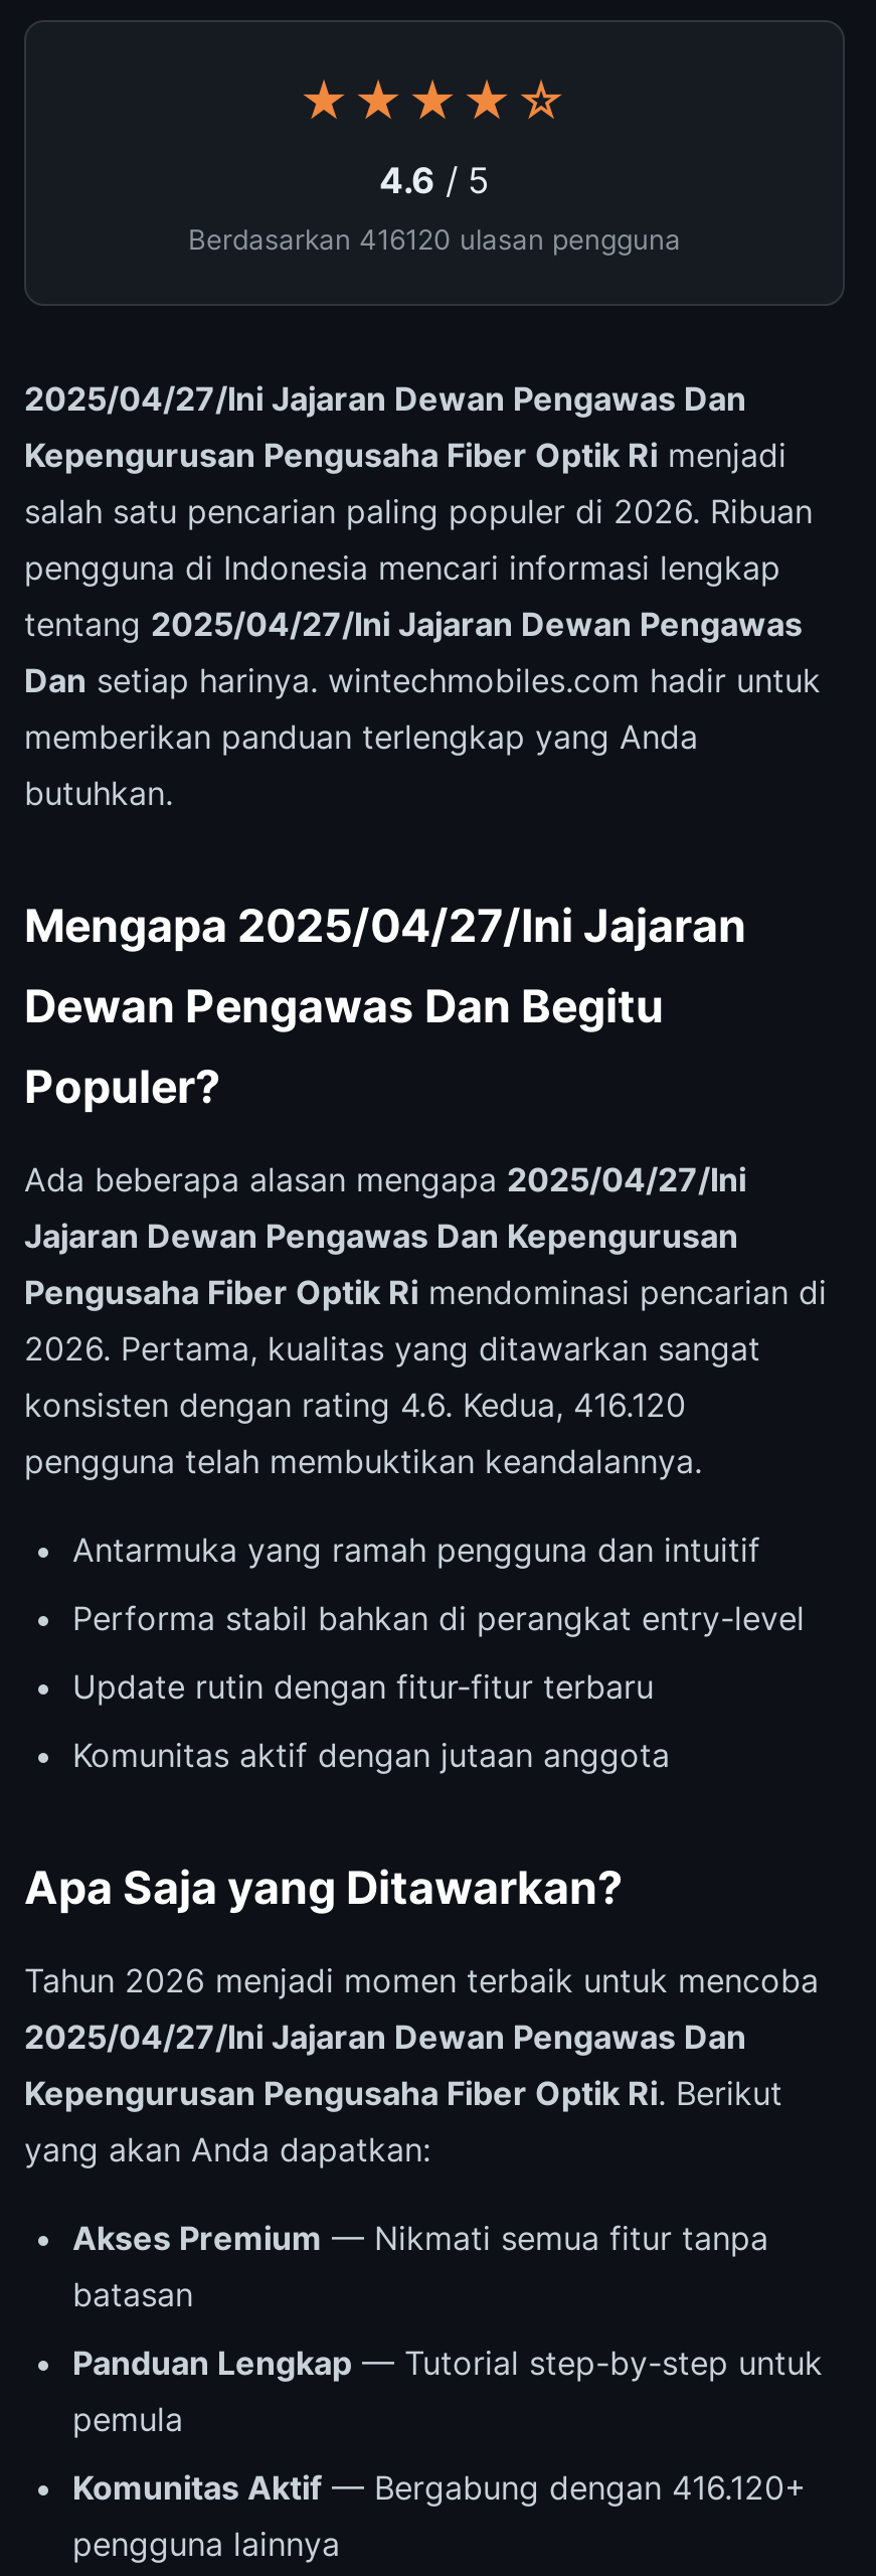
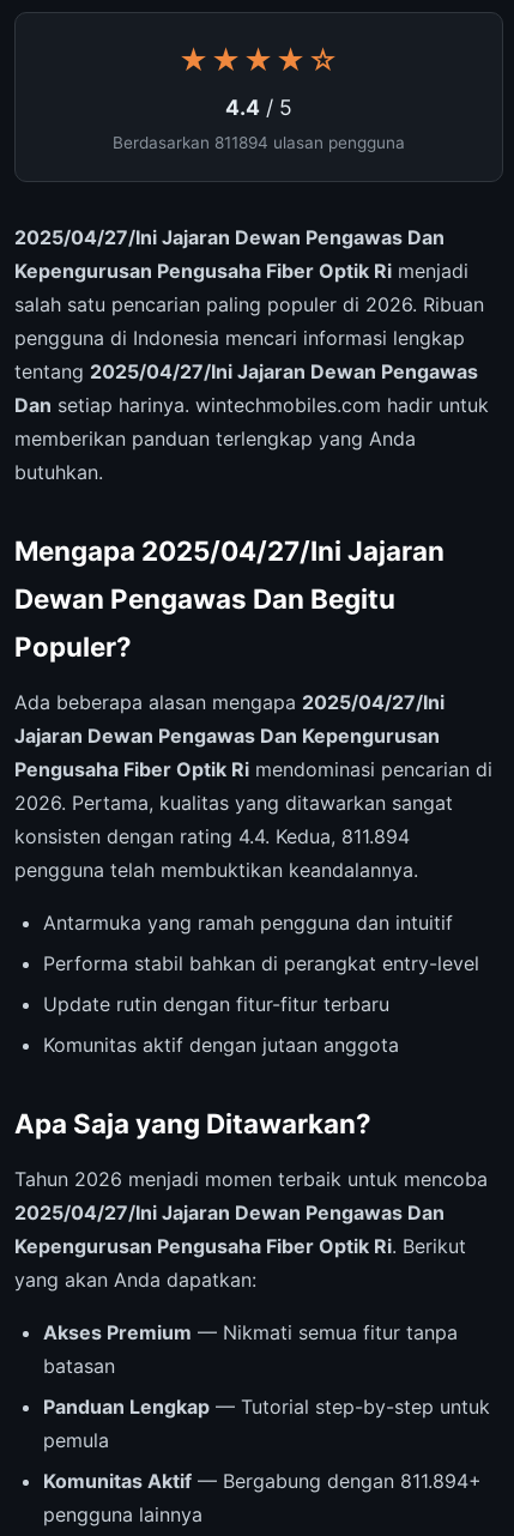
[379,158,490,201] 4.6 / 5 -> [225,94,292,119] 4.4 / 5
[188,223,681,255] Berdasarkan 416120 ulasan pengguna -> [113,133,405,152] Berdasarkan 811894 ulasan pengguna
[24,1384,686,1424] konsisten dengan rating 4.6. Kedua, 416.120 -> [14,824,410,848] konsisten dengan rating 4.4. Kedua, 811.894
[72,2467,807,2507] Komunitas Aktif — Bergabung dengan 416.120+ -> [43,1469,482,1493] Komunitas Aktif — Bergabung dengan 811.894+

